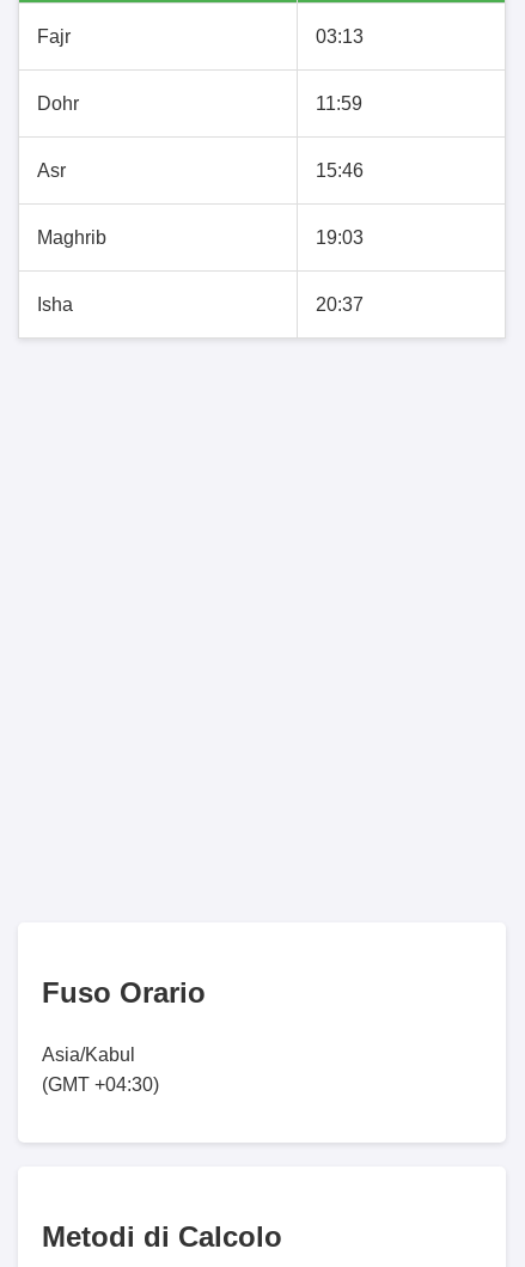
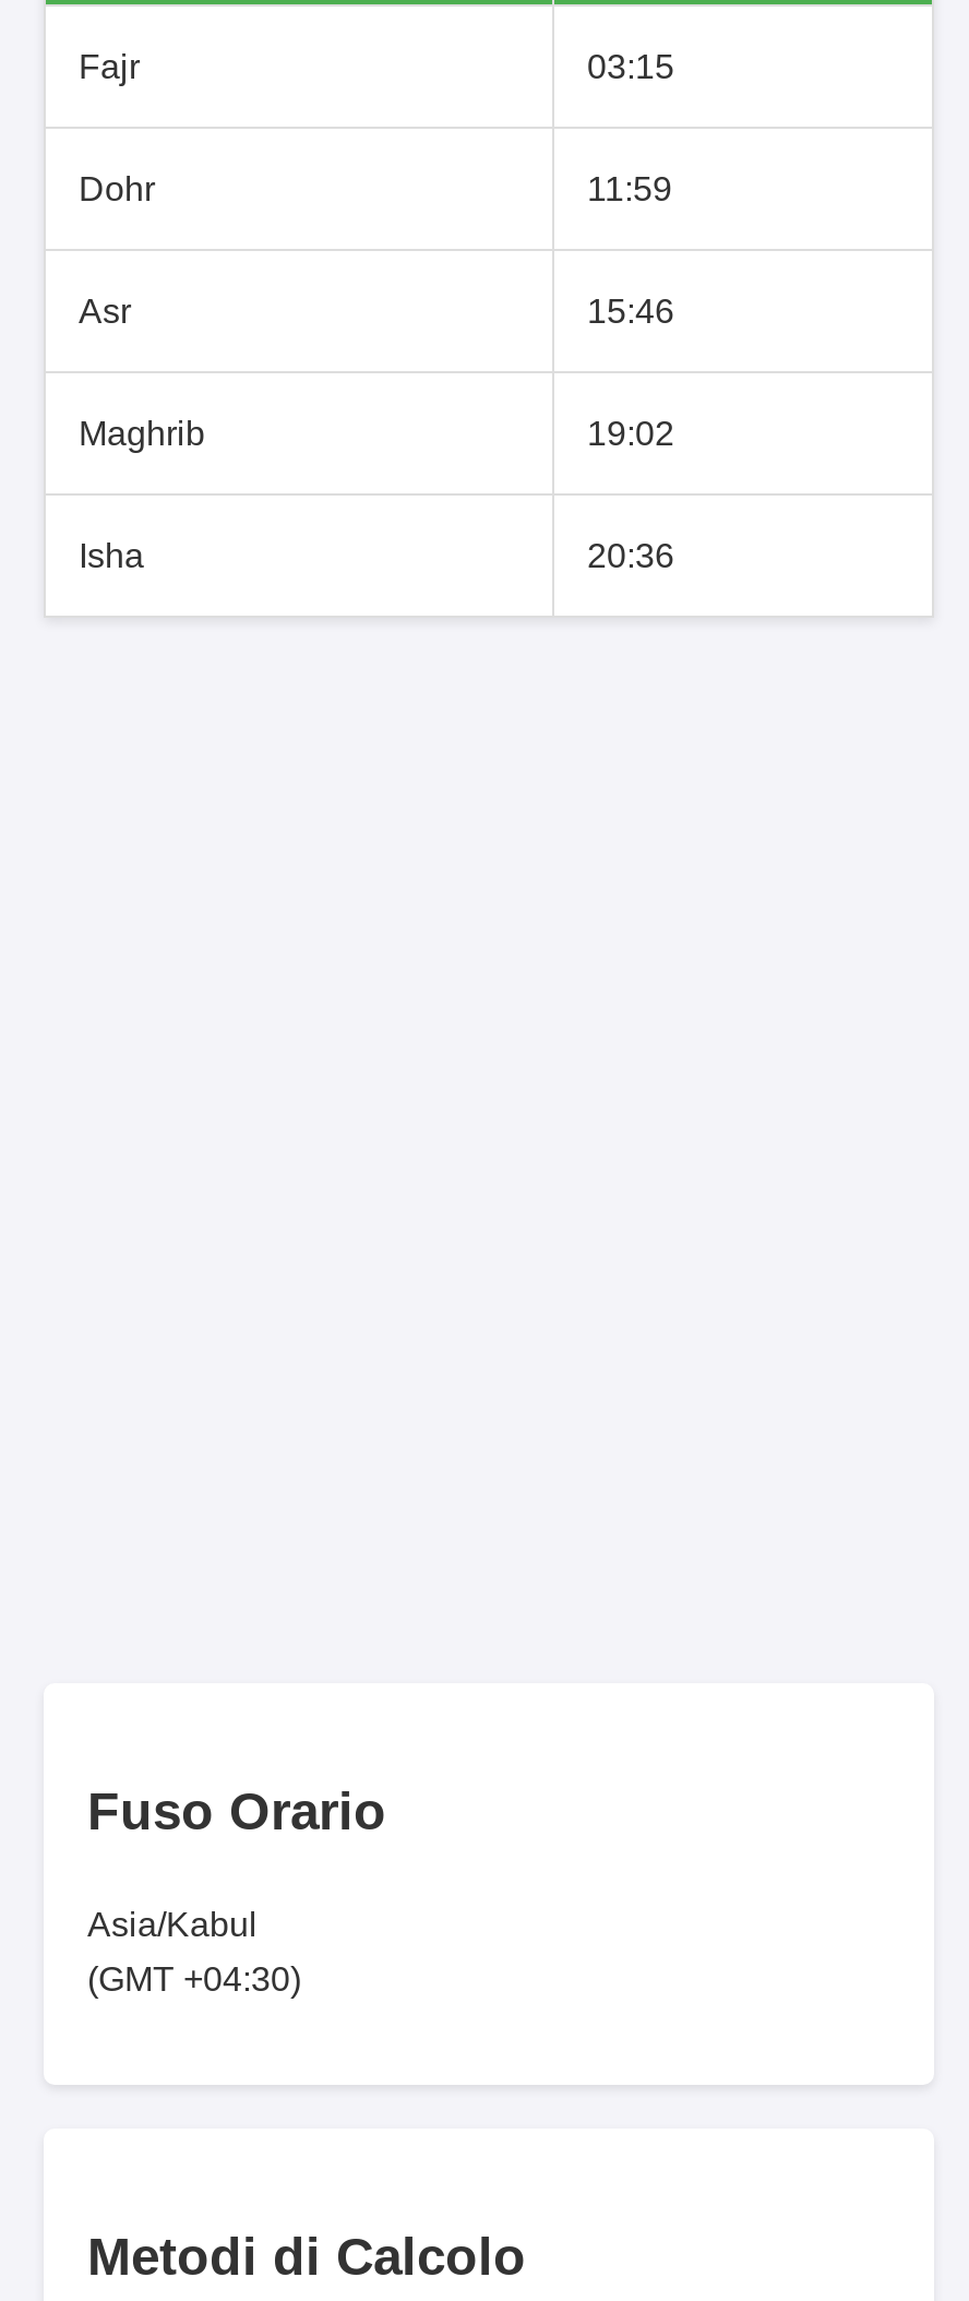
[316,26,364,46] 03:13 -> [587,48,674,85] 03:15
[316,227,364,247] 19:03 -> [587,414,674,451] 19:02
[316,294,364,314] 20:37 -> [587,537,674,574] 20:36

